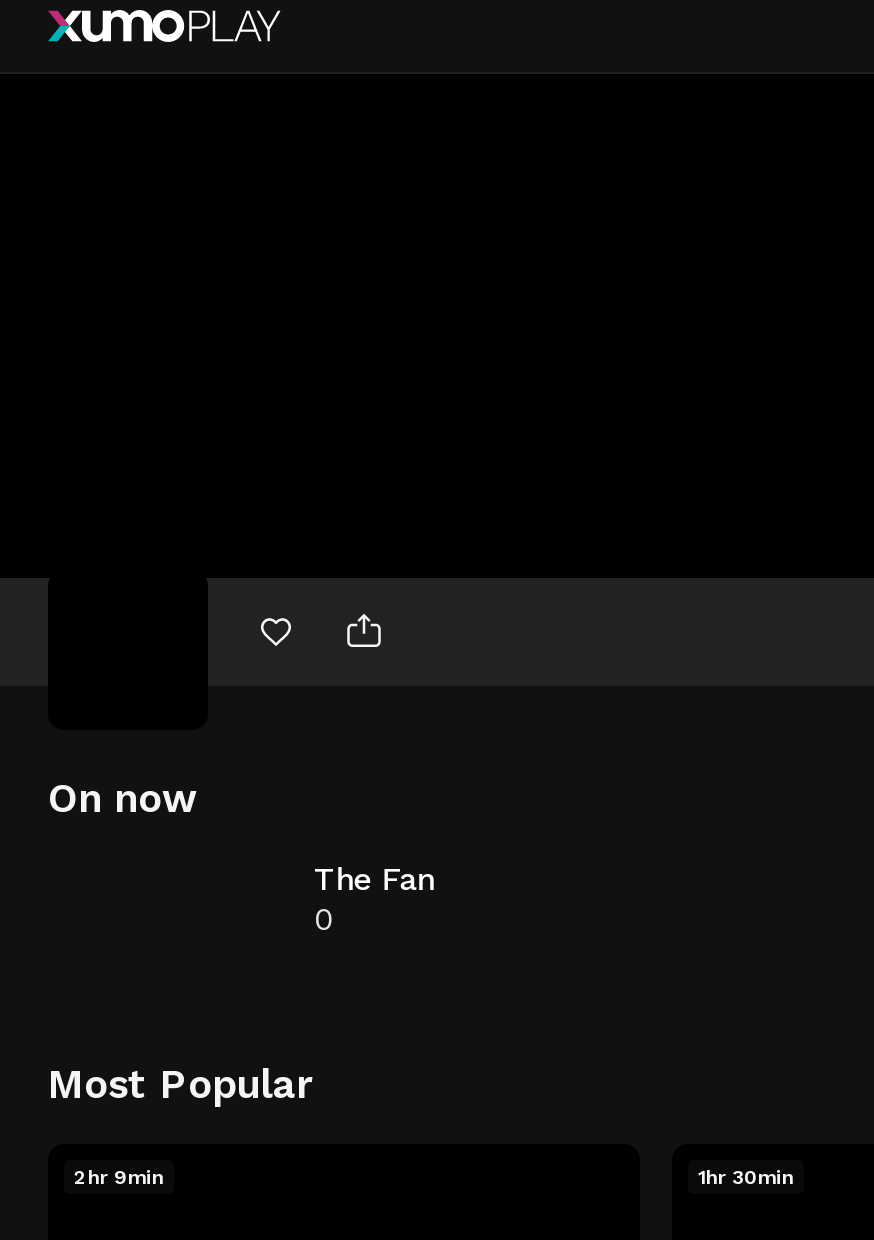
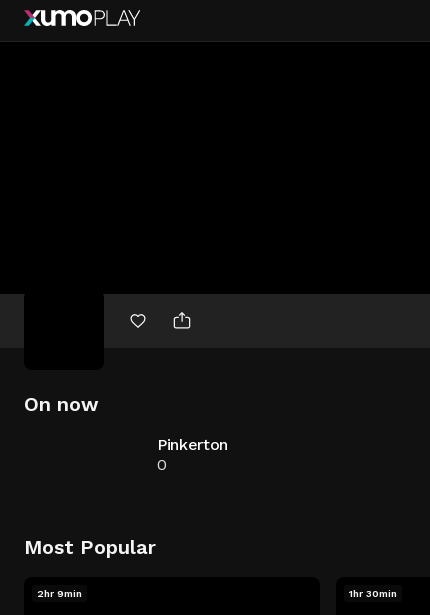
[314,860,434,898] The Fan -> [157,435,228,454] Pinkerton

